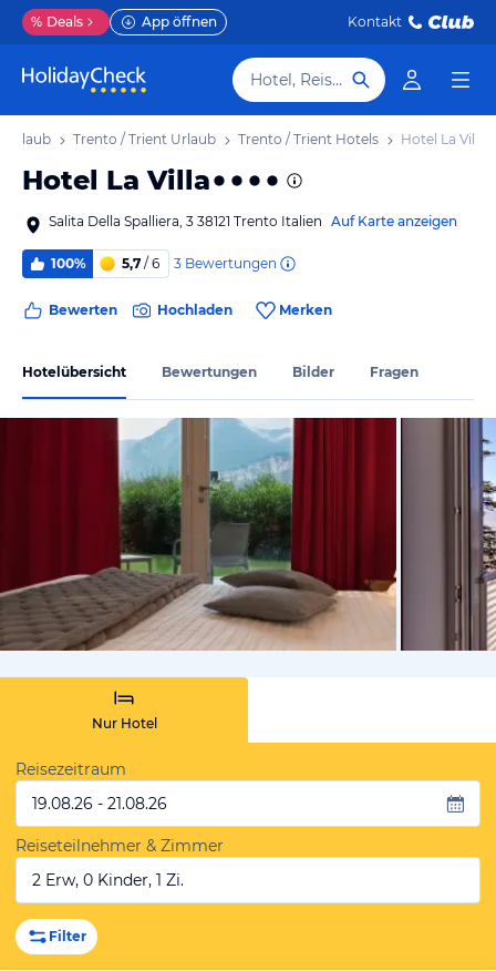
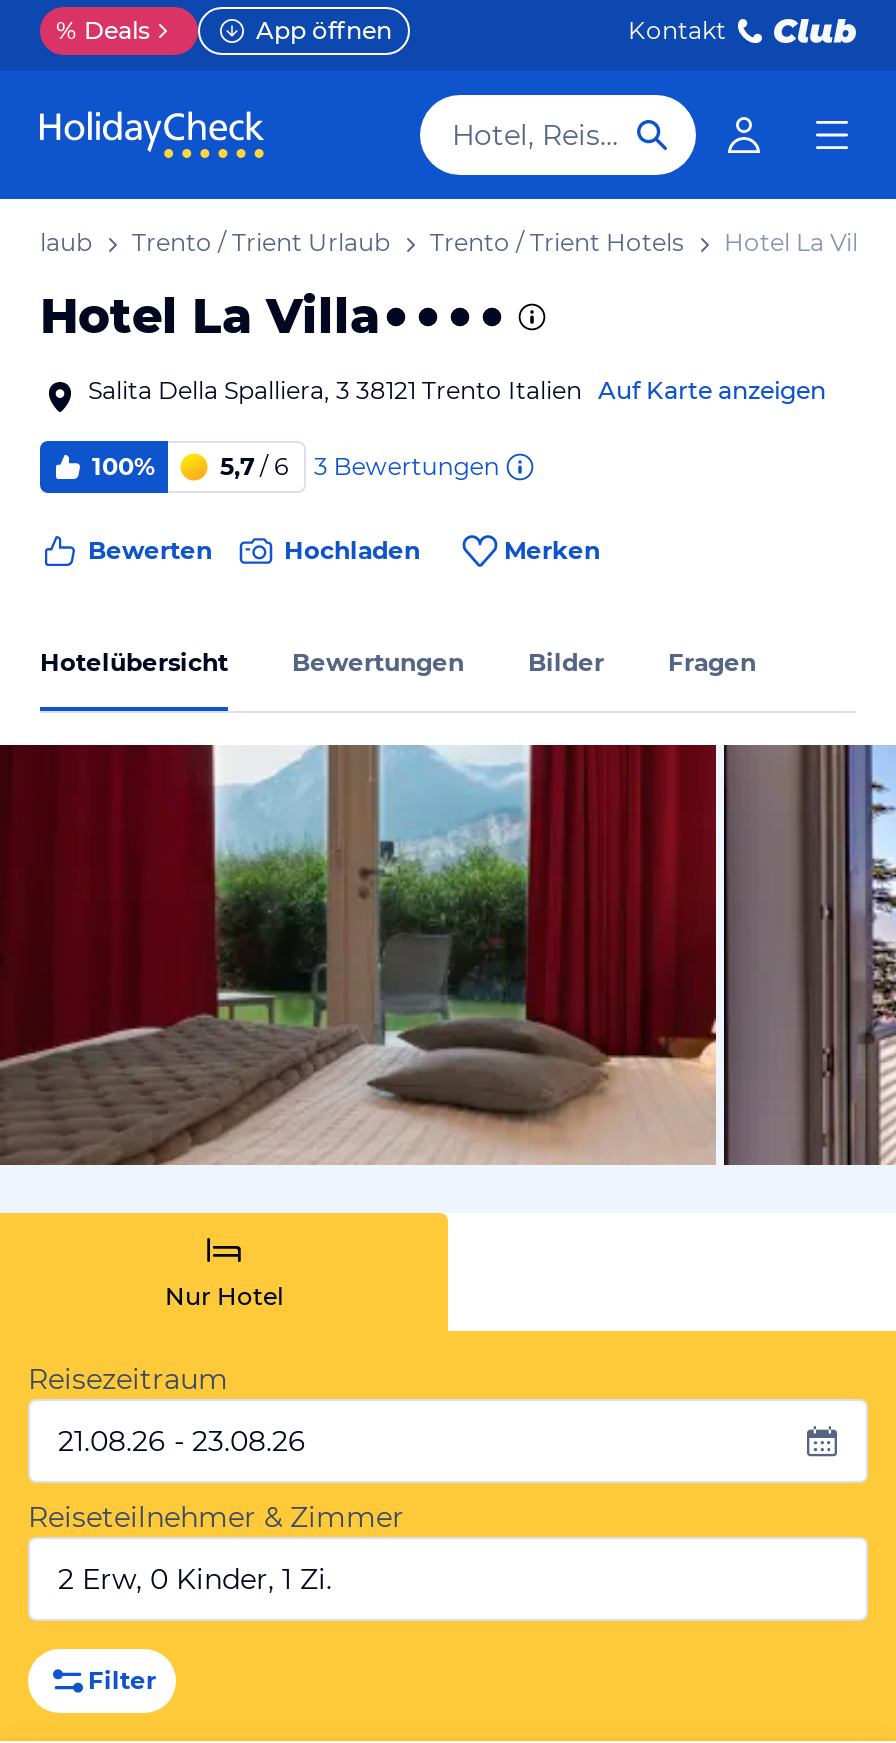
[32,794,167,814] 19.08.26 - 21.08.26 -> [58,1423,306,1459] 21.08.26 - 23.08.26

